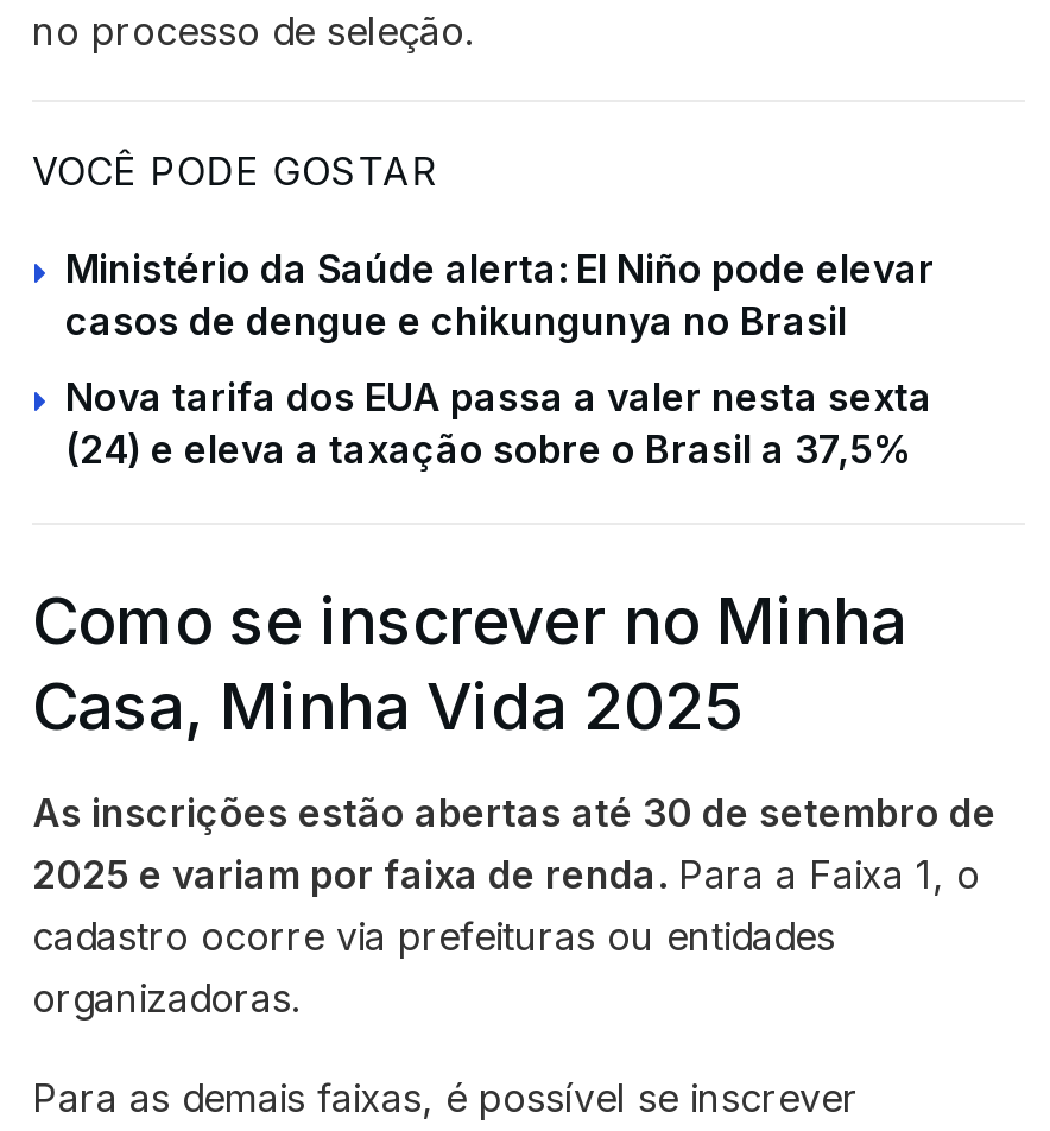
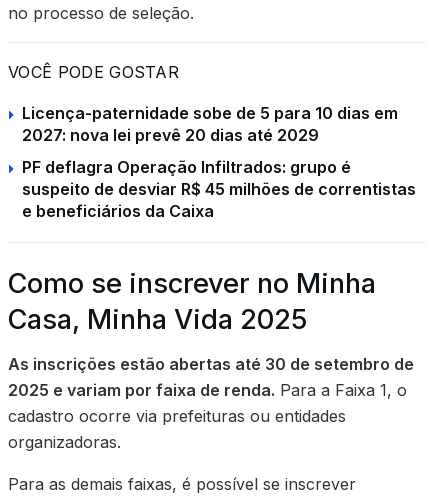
[65,245,935,345] Ministério da Saúde alerta: El Niño pode elevar | casos de dengue e chikungunya no Brasil -> [22,103,398,145] Licença-paternidade sobe de 5 para 10 dias em | 2027: nova lei prevê 20 dias até 2029
[65,374,932,473] Nova tarifa dos EUA passa a valer nesta sexta | (24) e eleva a taxação sobre o Brasil a 37,5% -> [22,157,416,221] PF deflagra Operação Infiltrados: grupo é | suspeito de desviar R$ 45 milhões de correntistas | e beneficiários da Caixa

